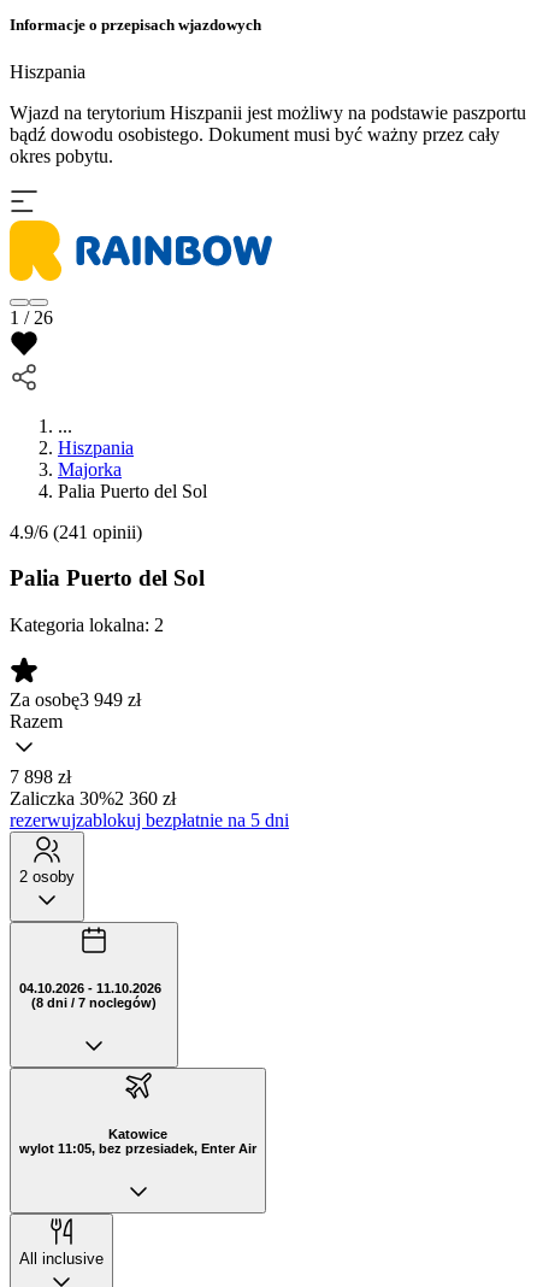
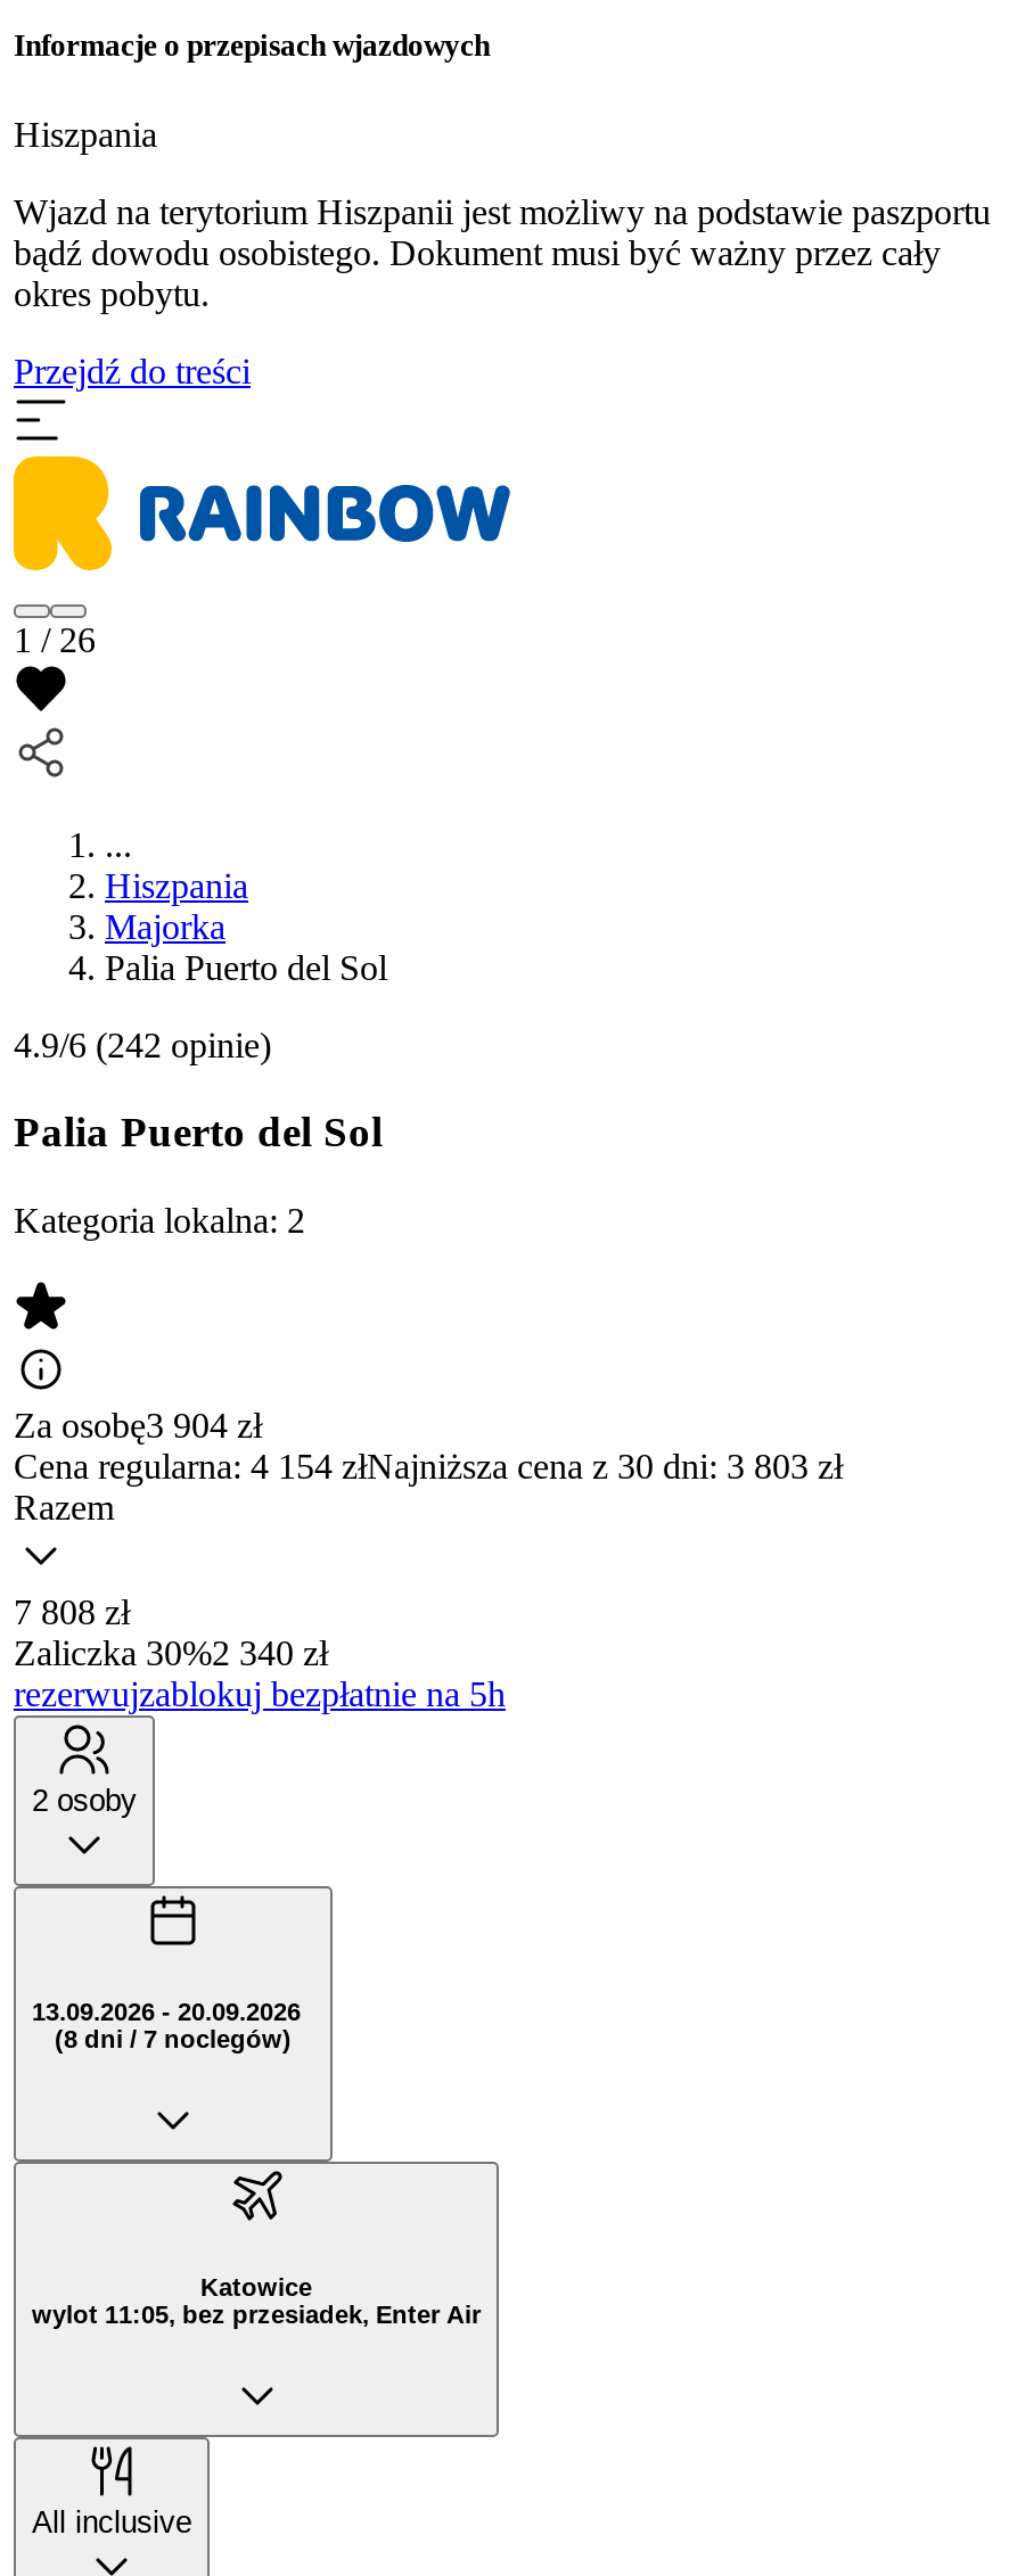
none -> [14,351,251,390] Przejdź do treści
[10,521,142,542] 4.9/6 (241 opinii) -> [14,1025,271,1064] 4.9/6 (242 opinie)
[10,690,141,710] Za osobę3 949 zł -> [14,1406,843,1486] Za osobę3 904 zł | Cena regularna: 4 154 złNajniższa cena z 30 dni: 3 803 zł
[10,767,289,831] 7 898 zł | Zaliczka 30%2 360 zł | rezerwujzablokuj bezpłatnie na 5 dni -> [14,1593,506,1714] 7 808 zł | Zaliczka 30%2 340 zł | rezerwujzablokuj bezpłatnie na 5h
[19,980,169,995] 04.10.2026 - 11.10.2026 -> [32,1997,314,2024] 13.09.2026 - 20.09.2026

